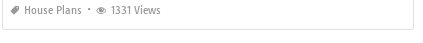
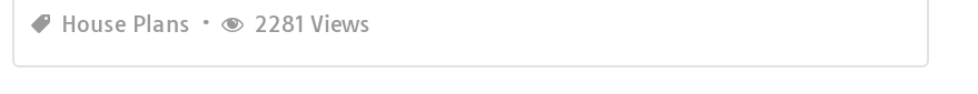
[111,4,161,17] 1331 Views -> [255,10,371,38] 2281 Views

